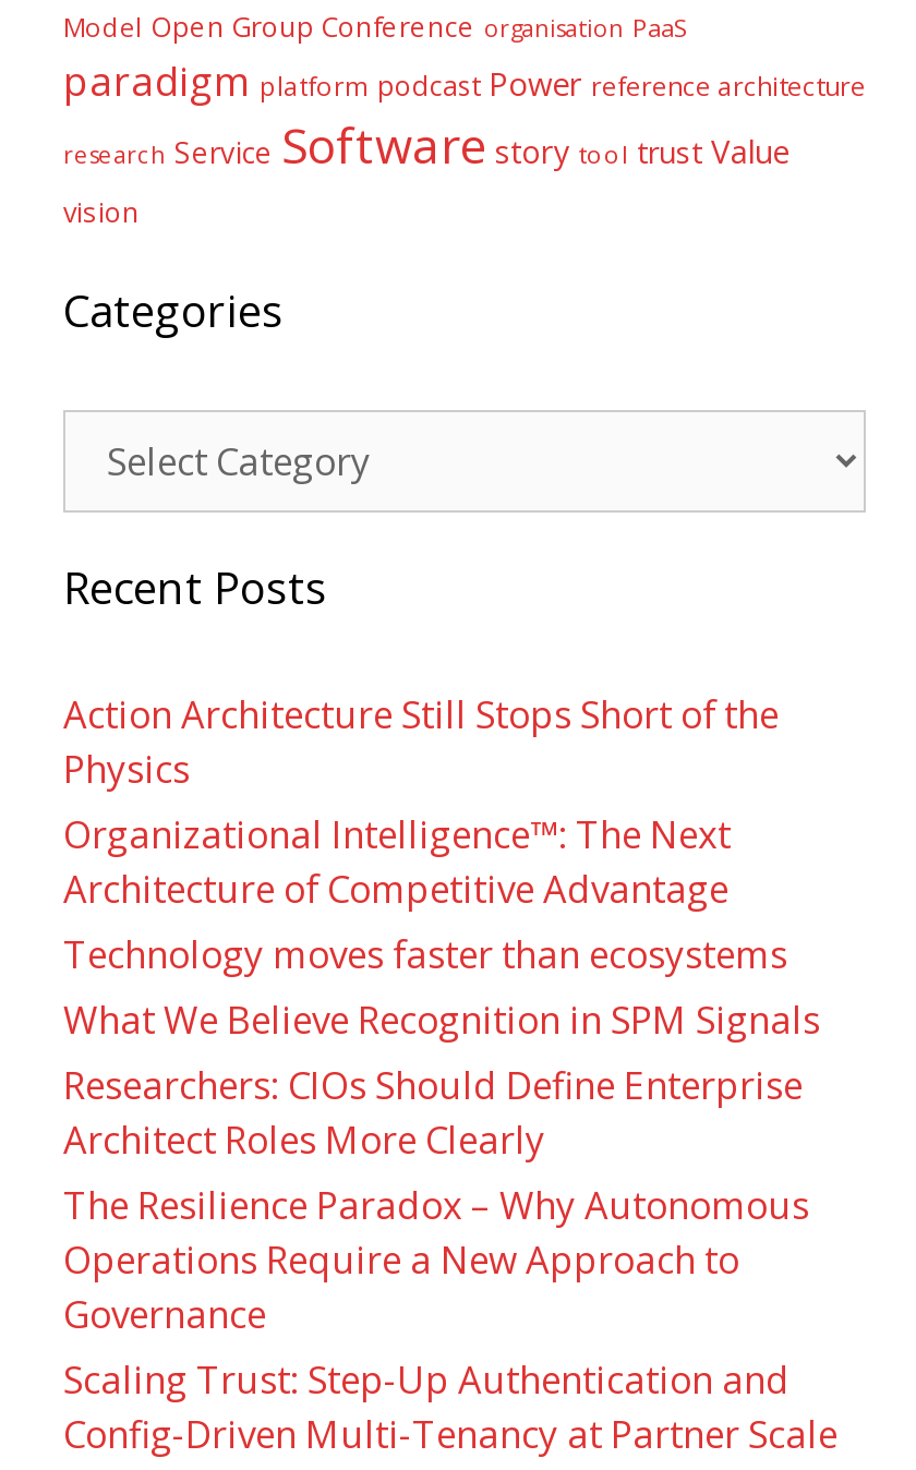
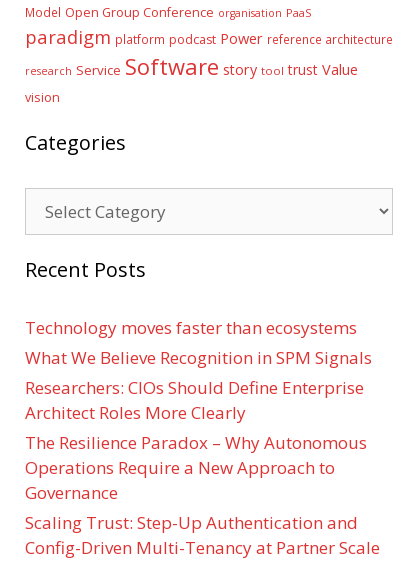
[63,689,779,914] Action Architecture Still Stops Short of the | Physics | Organizational Intelligence™: The Next | Architecture of Competitive Advantage -> none

